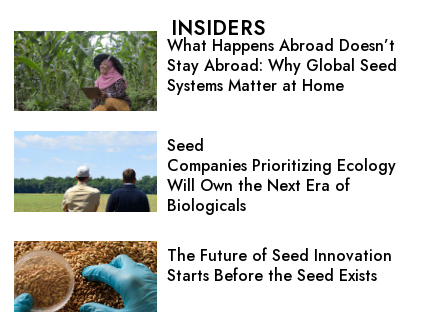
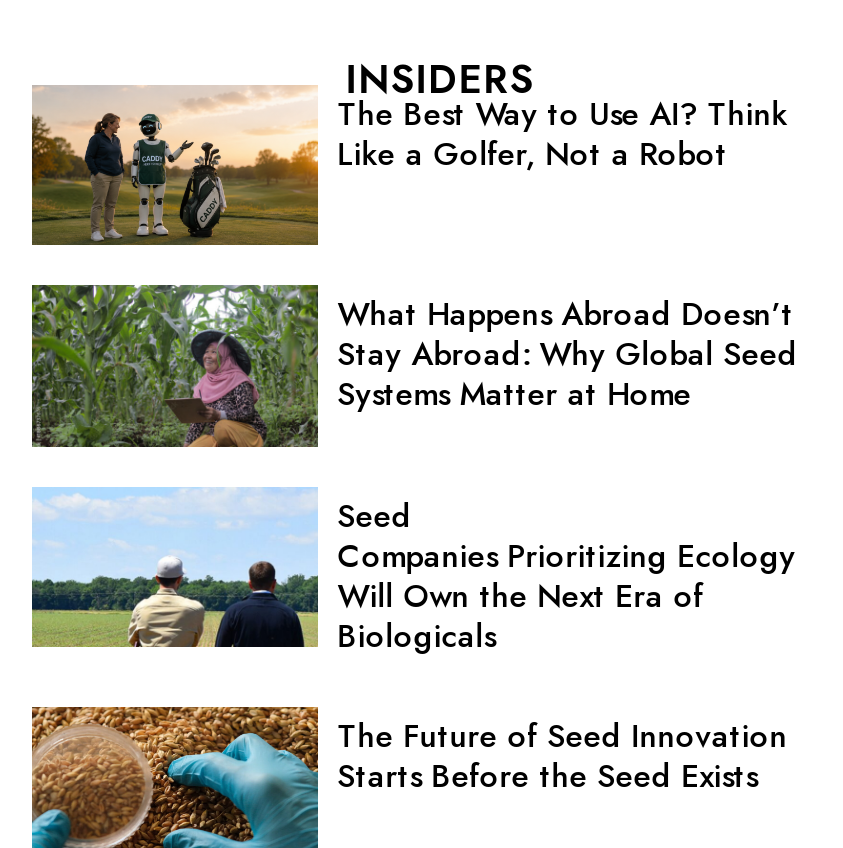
none -> [32,85,788,245] [image] | The Best Way to Use AI? Think | Like a Golfer, Not a Robot

